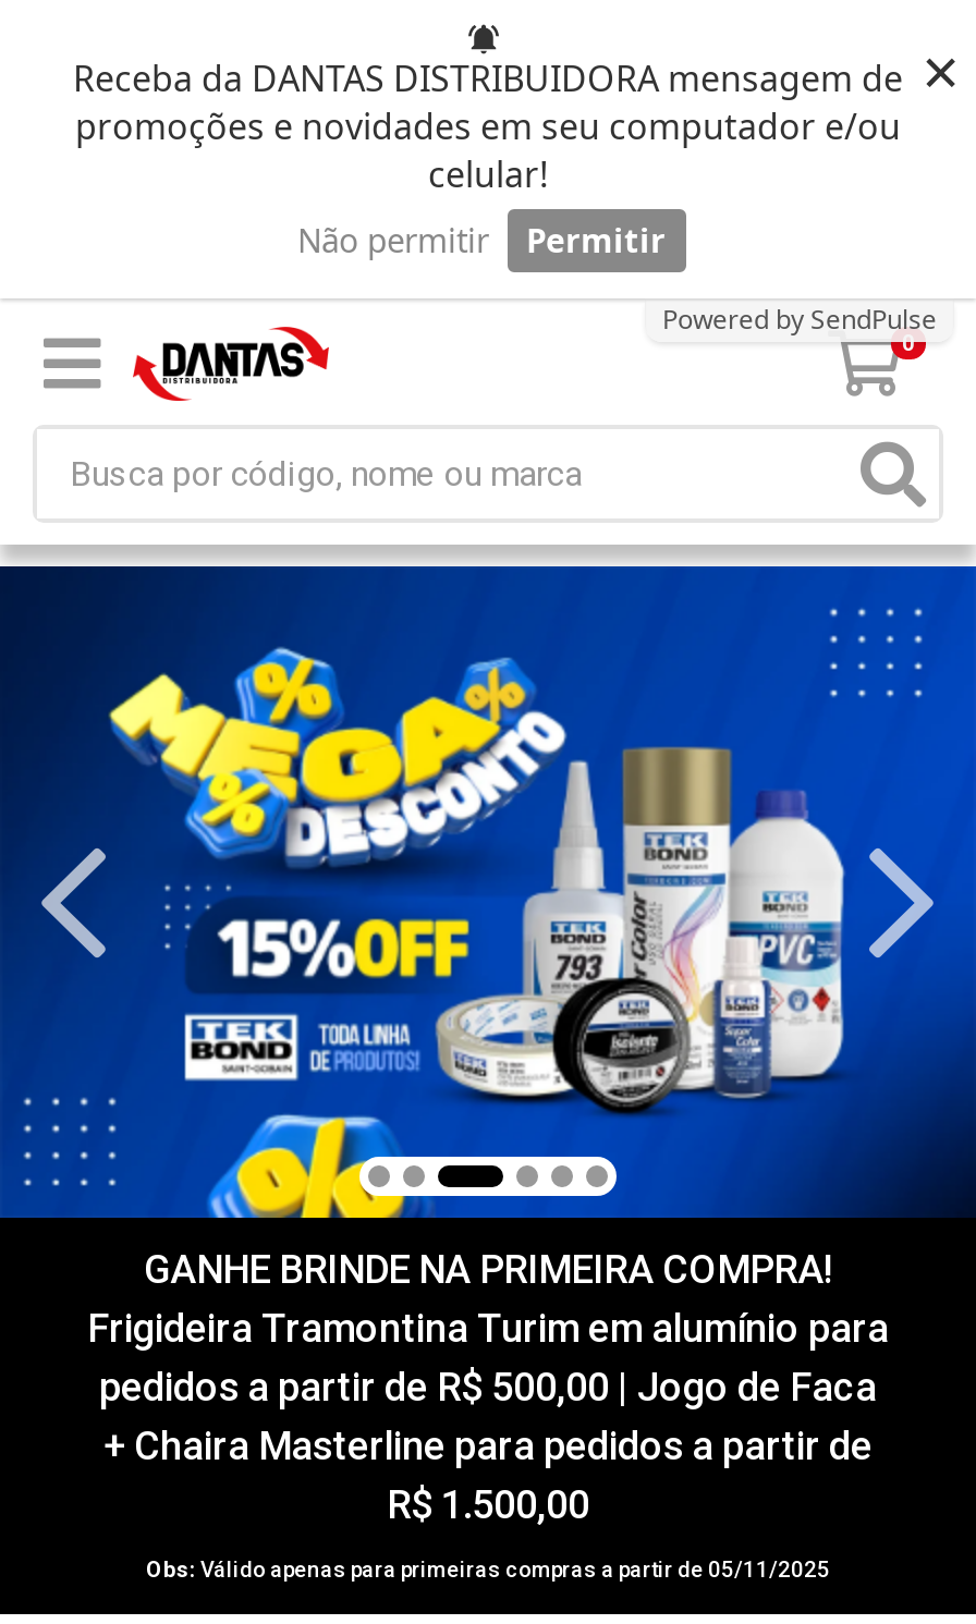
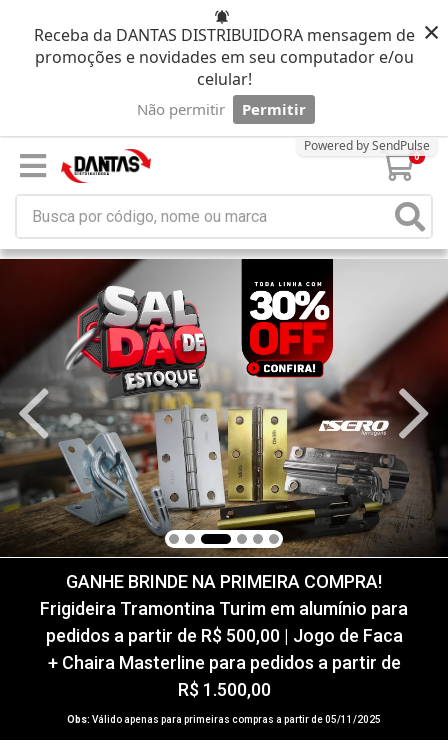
[7,564,969,1220] [image] -> [3,258,445,559] [image]

